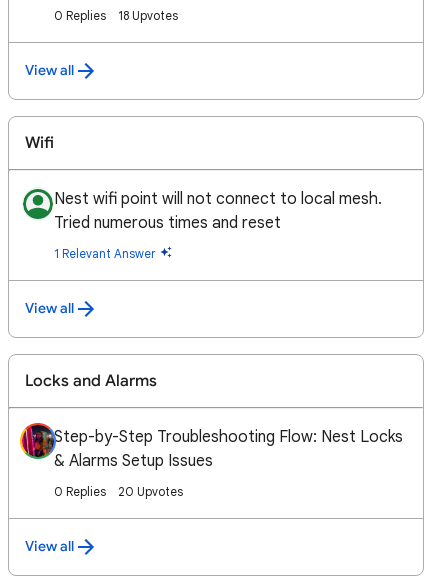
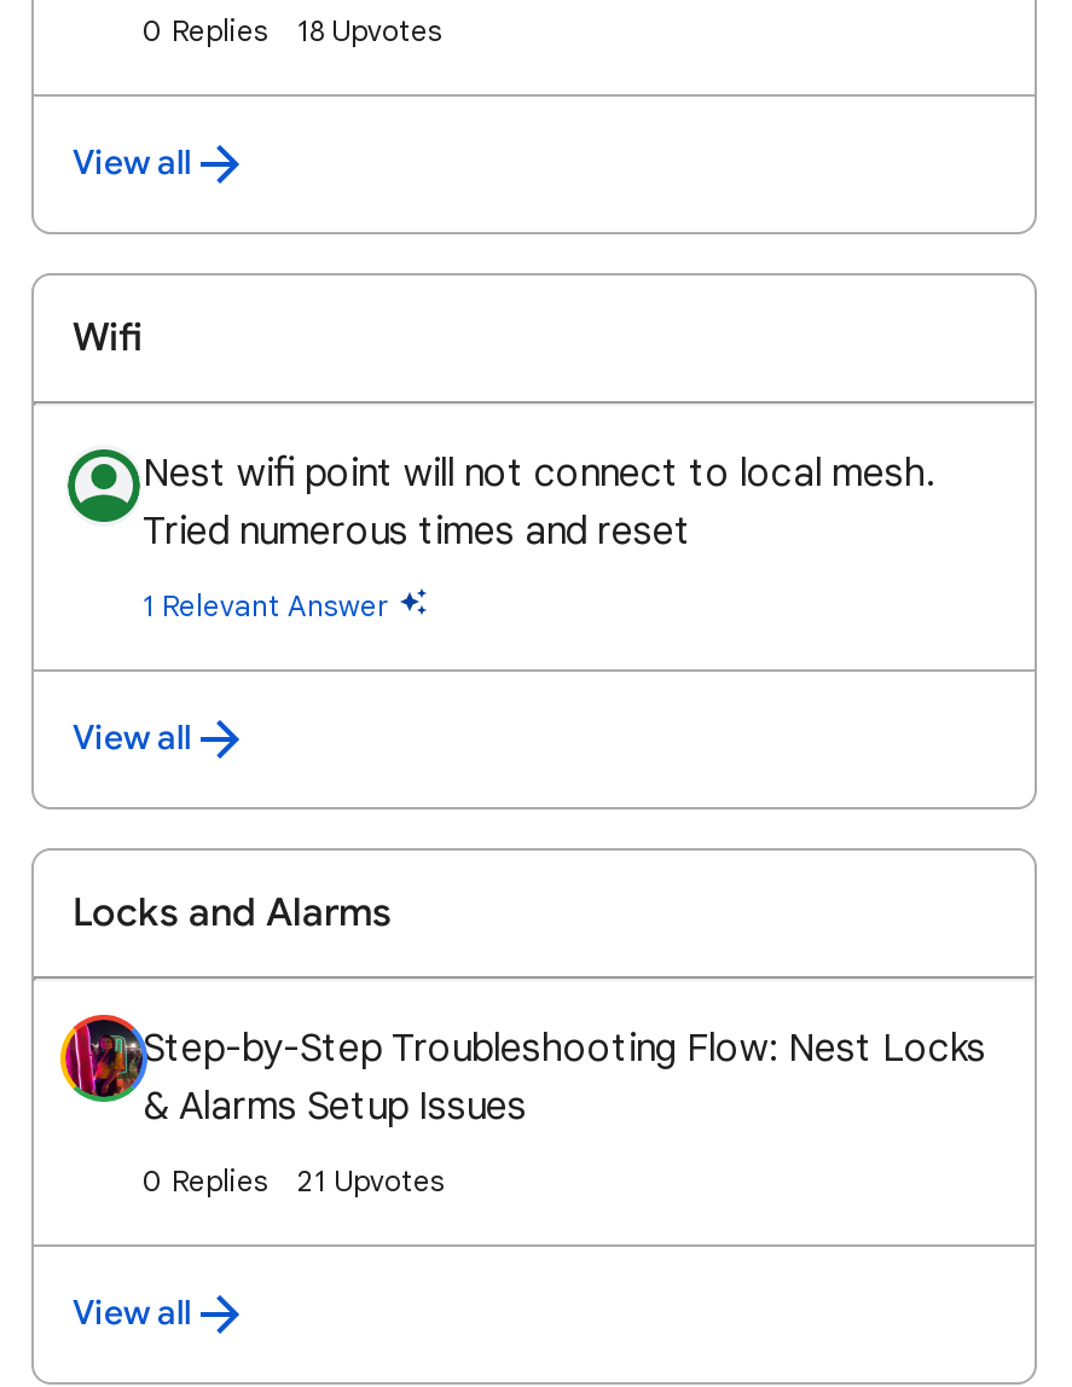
[118,484,183,499] 20 Upvotes -> [297,1162,445,1199] 21 Upvotes

